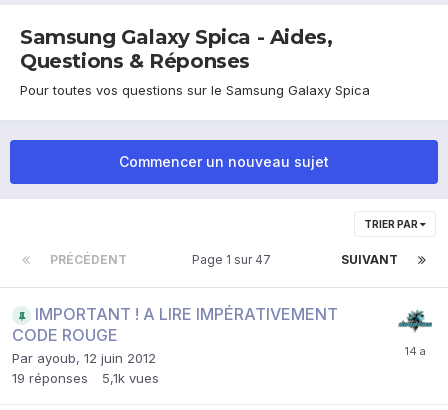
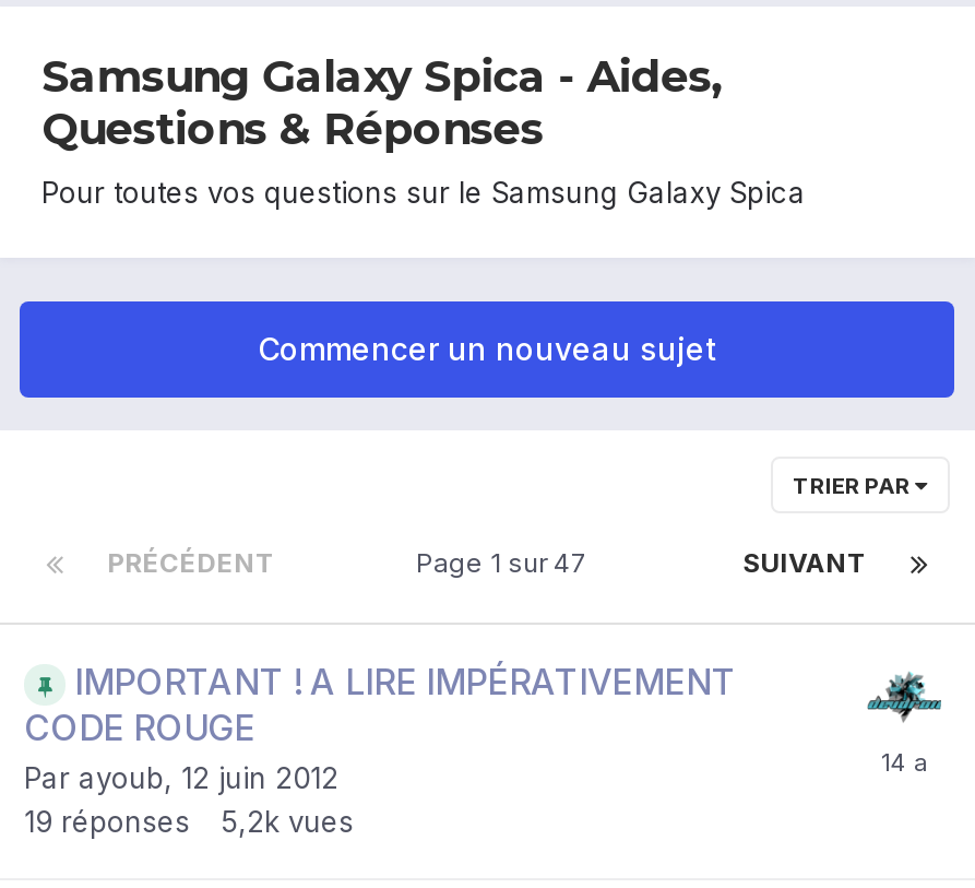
[12,370,159,386] 19 réponses 5,1k vues -> [24,804,354,839] 19 réponses 5,2k vues

